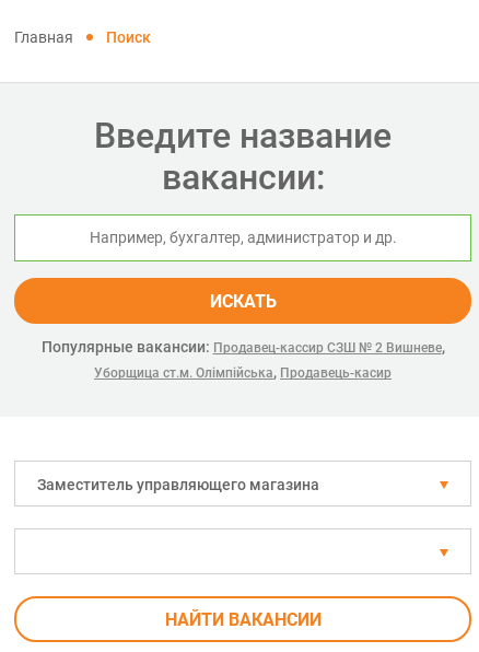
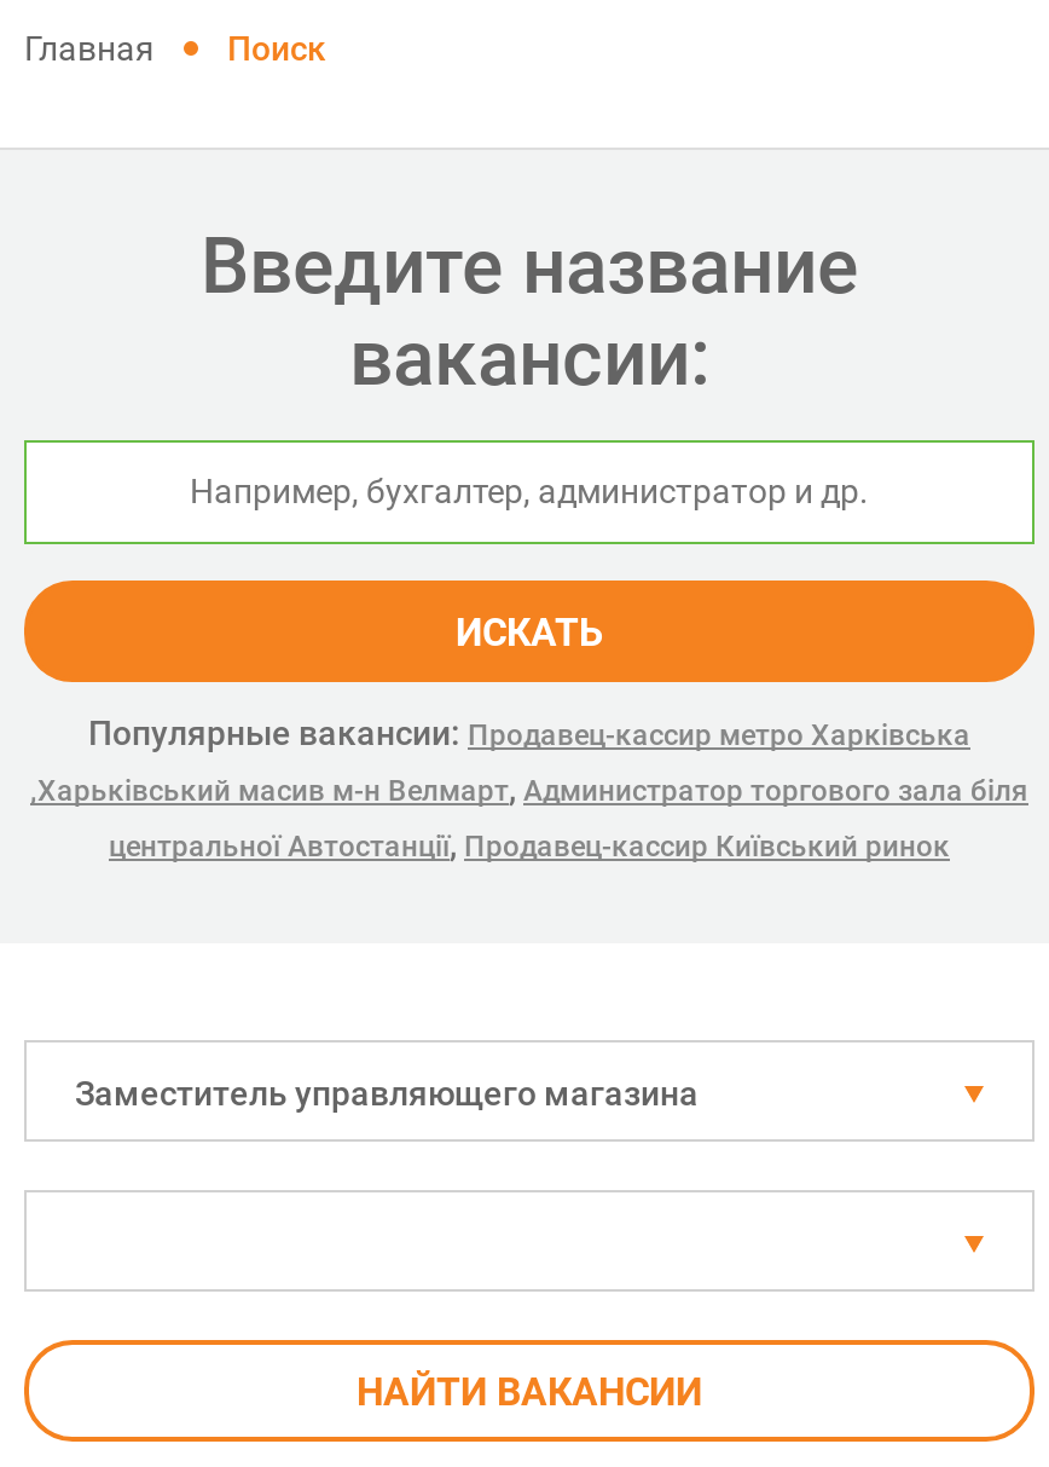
[41,338,445,381] Популярные вакансии: Продавец-кассир СЗШ № 2 Вишневе, | Уборщица ст.м. Олімпійська, Продавець-касир -> [30,714,1028,864] Популярные вакансии: Продавец-кассир метро Харківська | ,Харьківський масив м-н Велмарт, Администратор торгового зала біля | центральної Автостанції, Продавец-кассир Київський ринок

